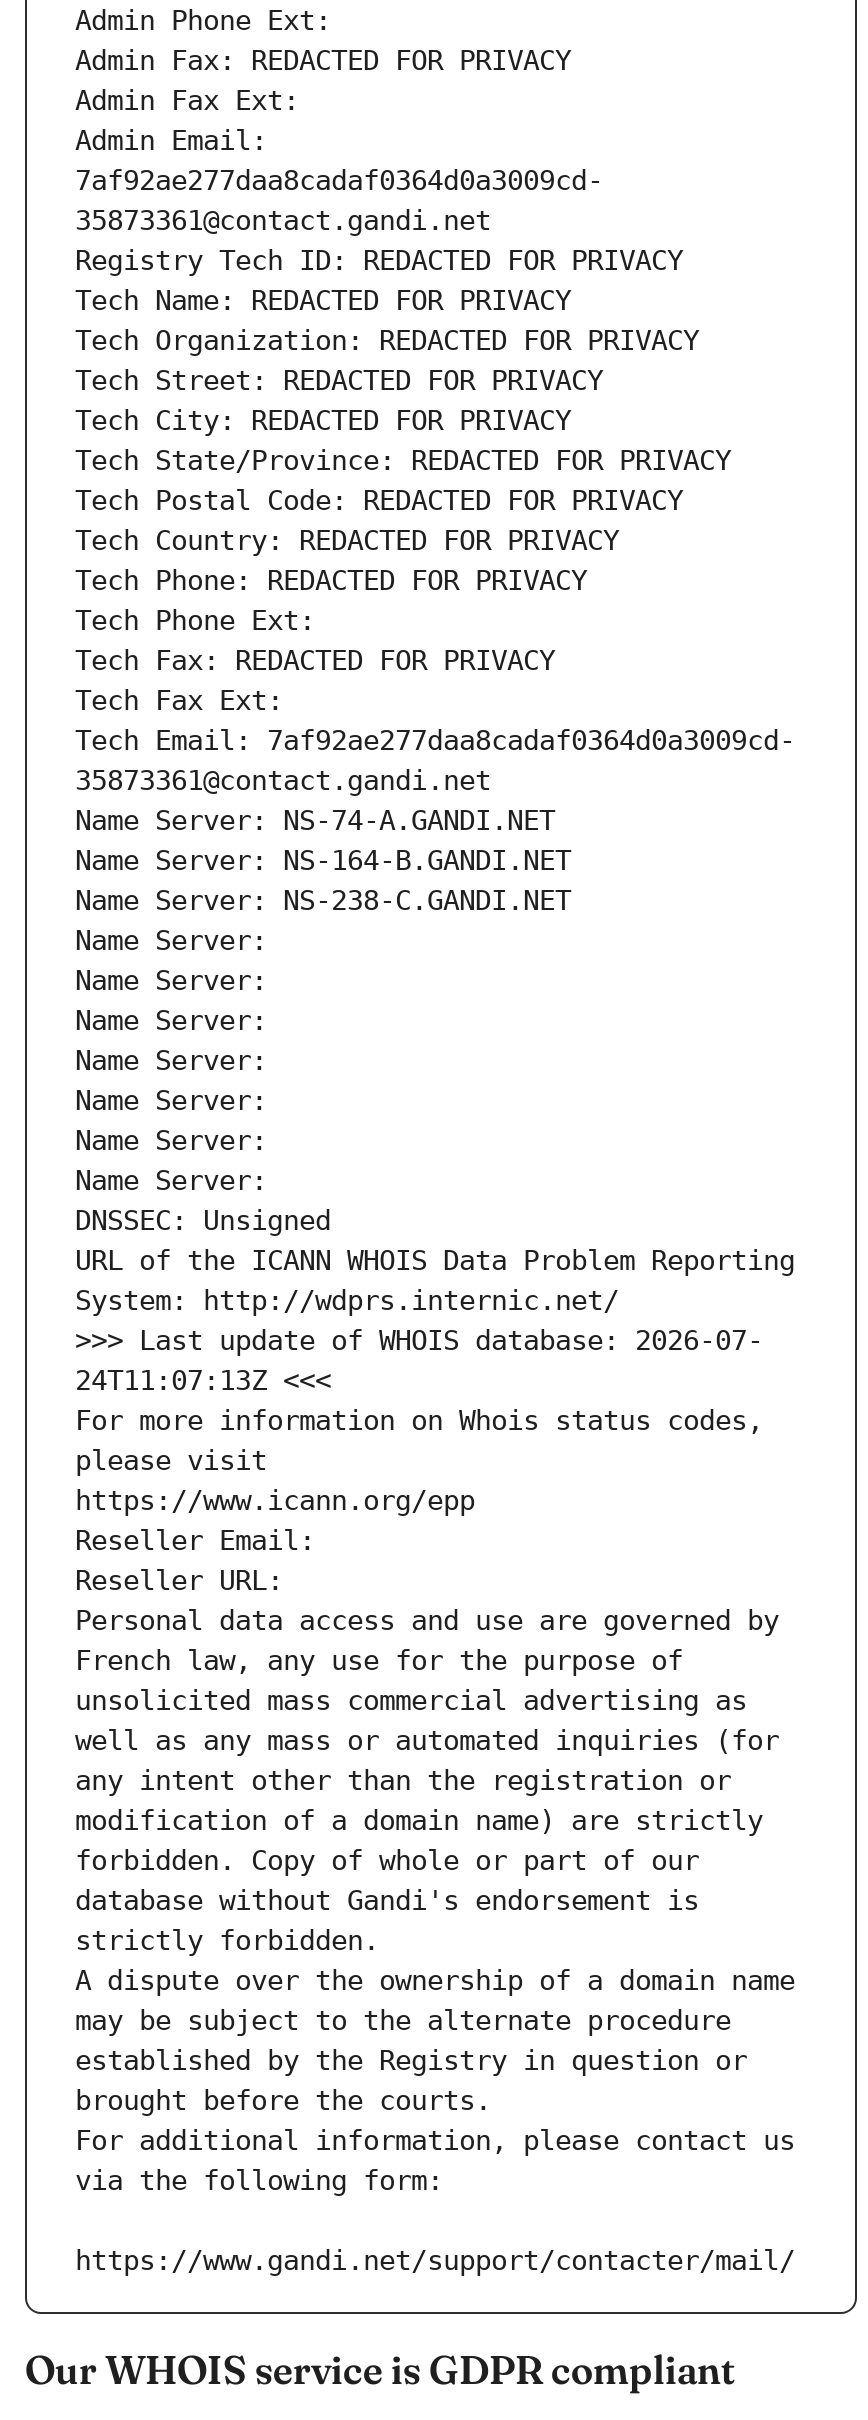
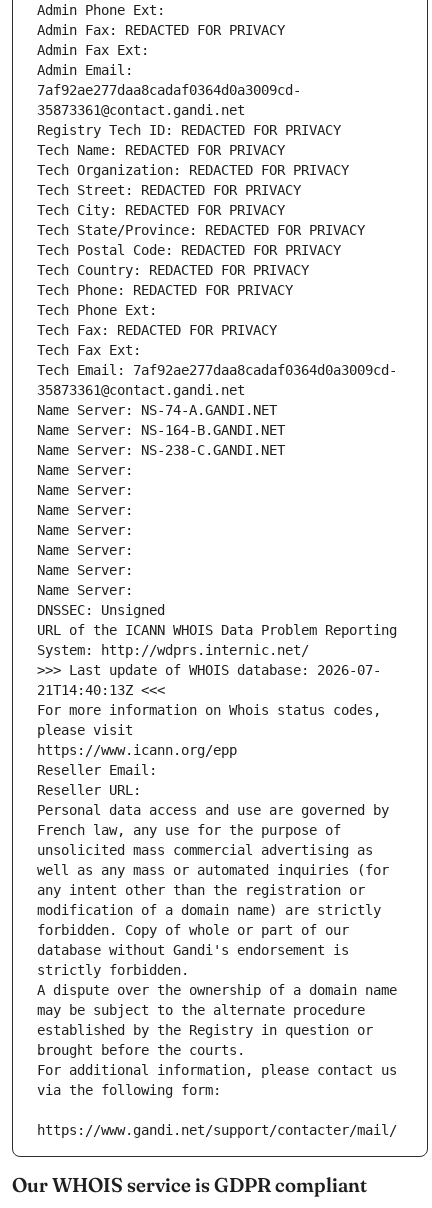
[75,1365,331,1397] 24T11:07:13Z <<< -> [37,682,165,698] 21T14:40:13Z <<<

